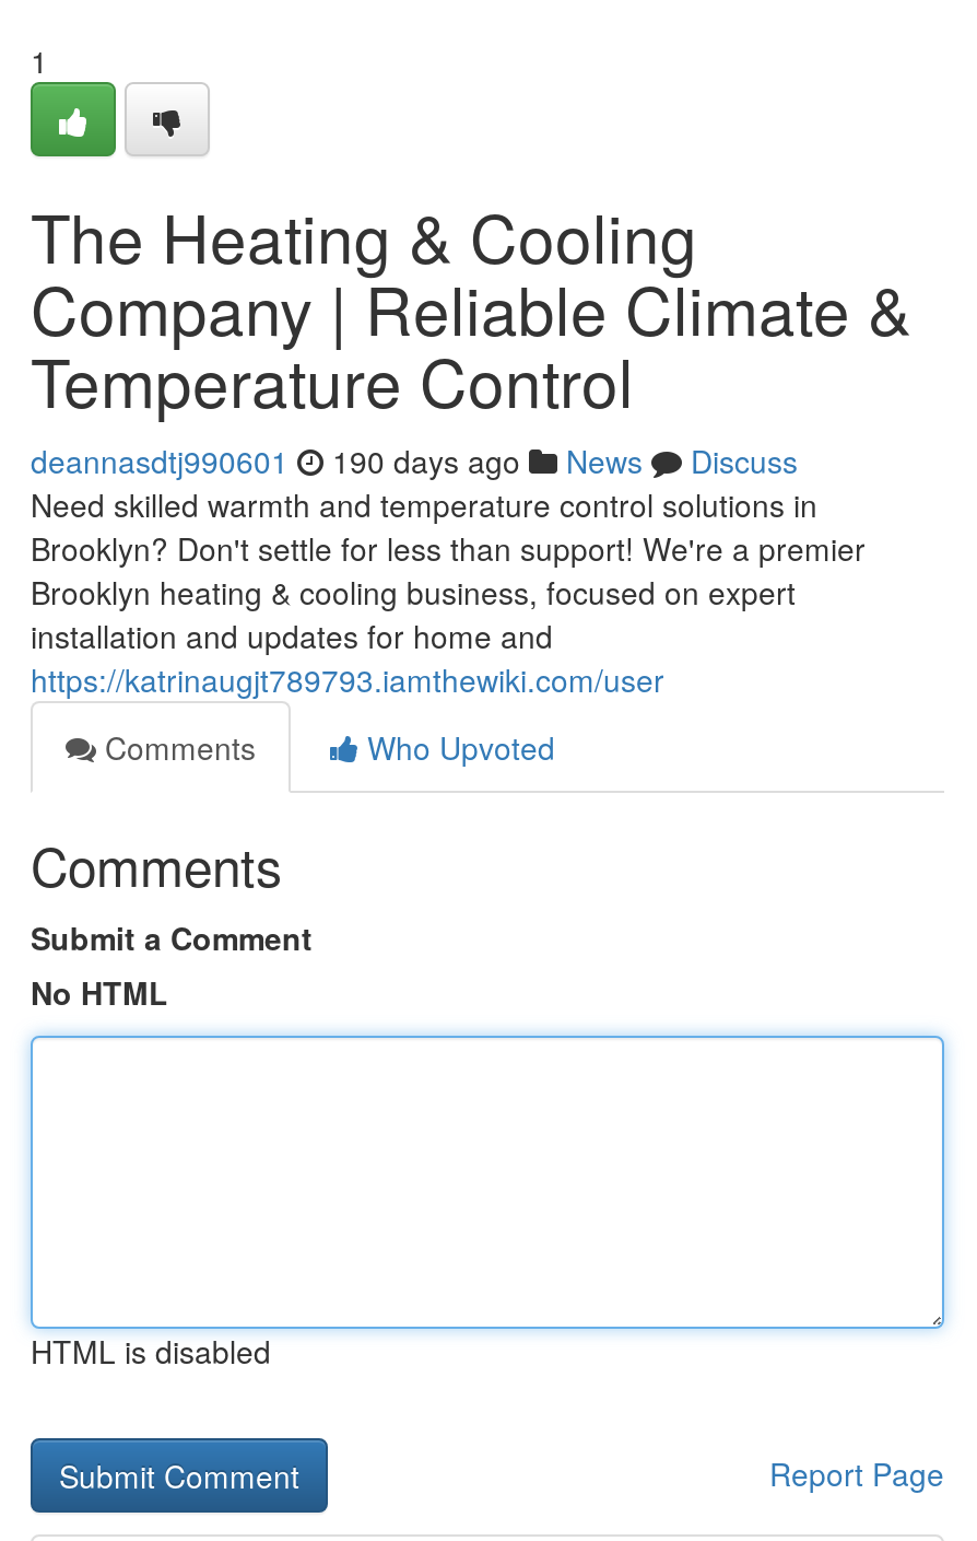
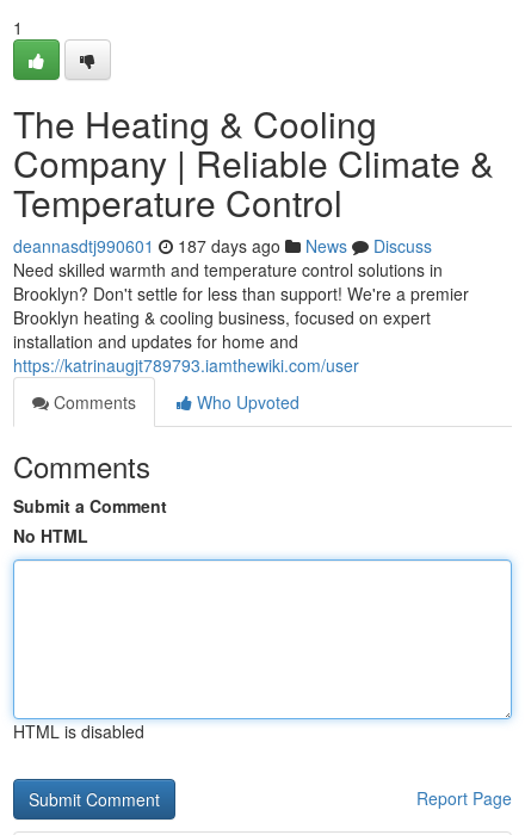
[31,439,798,482] deannasdtj990601 190 days ago News Discuss -> [13,234,432,258] deannasdtj990601 187 days ago News Discuss

